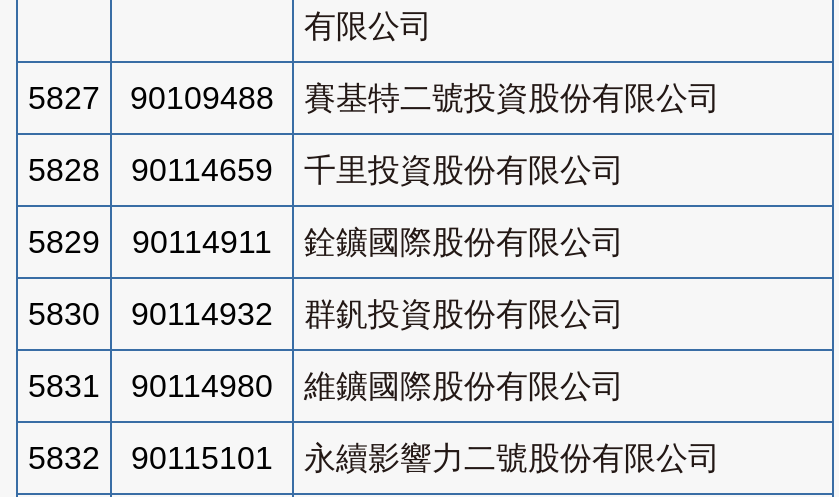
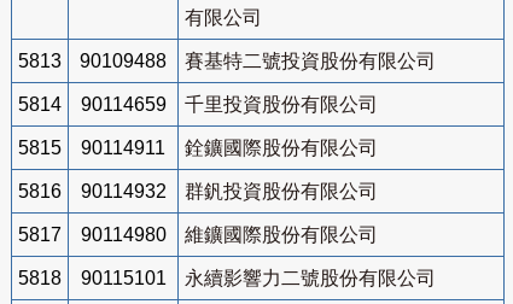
[28,81,720,115] 5827 90109488 賽基特二號投資股份有限公司 -> [18,51,436,71] 5813 90109488 賽基特二號投資股份有限公司
[28,153,624,187] 5828 90114659 千里投資股份有限公司 -> [18,94,378,114] 5814 90114659 千里投資股份有限公司
[28,225,100,259] 5829 -> [18,137,62,158] 5815
[28,297,624,331] 5830 90114932 群釩投資股份有限公司 -> [18,181,378,201] 5816 90114932 群釩投資股份有限公司
[28,369,624,403] 5831 90114980 維鑛國際股份有限公司 -> [18,224,378,245] 5817 90114980 維鑛國際股份有限公司
[28,441,720,475] 5832 90115101 永續影響力二號股份有限公司 -> [18,268,436,288] 5818 90115101 永續影響力二號股份有限公司

